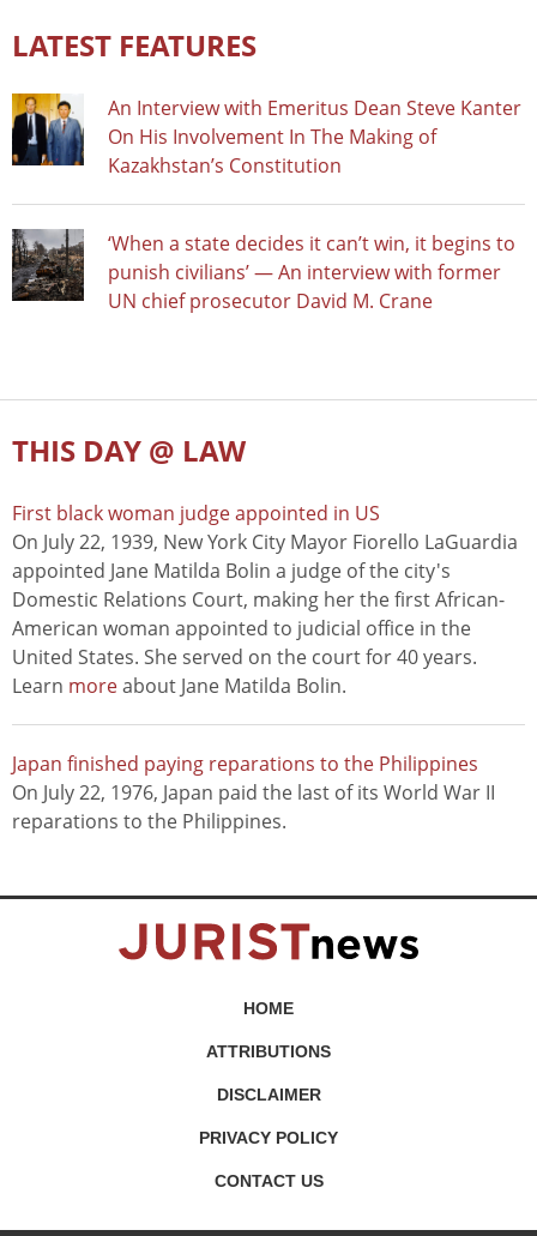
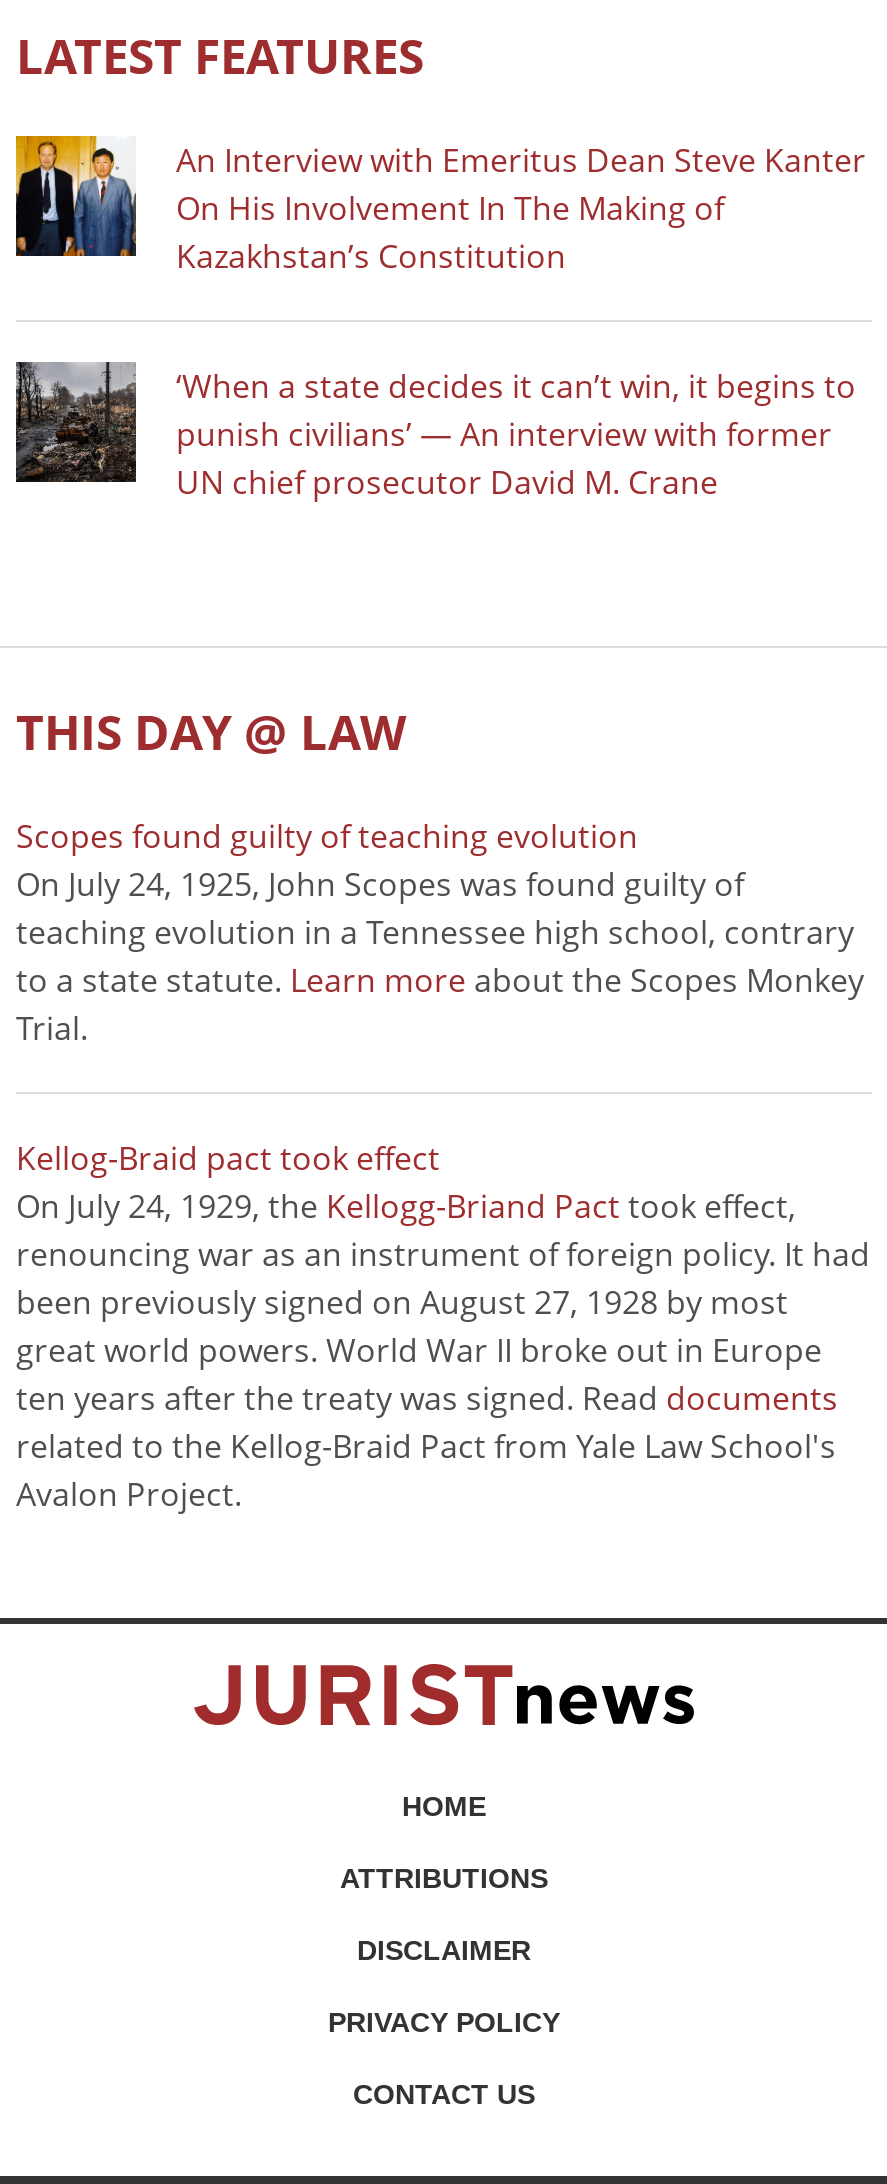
[12,500,518,699] First black woman judge appointed in US | On July 22, 1939, New York City Mayor Fiorello LaGuardia | appointed Jane Matilda Bolin a judge of the city's | Domestic Relations Court, making her the first African- | American woman appointed to judicial office in the | United States. She served on the court for 40 years. | Learn more about Jane Matilda Bolin. -> [16,814,864,1050] Scopes found guilty of teaching evolution | On July 24, 1925, John Scopes was found guilty of | teaching evolution in a Tennessee high school, contrary | to a state statute. Learn more about the Scopes Monkey | Trial.
[12,750,495,834] Japan finished paying reparations to the Philippines | On July 22, 1976, Japan paid the last of its World War II | reparations to the Philippines. -> [16,1136,870,1516] Kellog-Braid pact took effect | On July 24, 1929, the Kellogg-Briand Pact took effect, | renouncing war as an instrument of foreign policy. It had | been previously signed on August 27, 1928 by most | great world powers. World War II broke out in Europe | ten years after the treaty was signed. Read documents | related to the Kellog-Braid Pact from Yale Law School's | Avalon Project.

